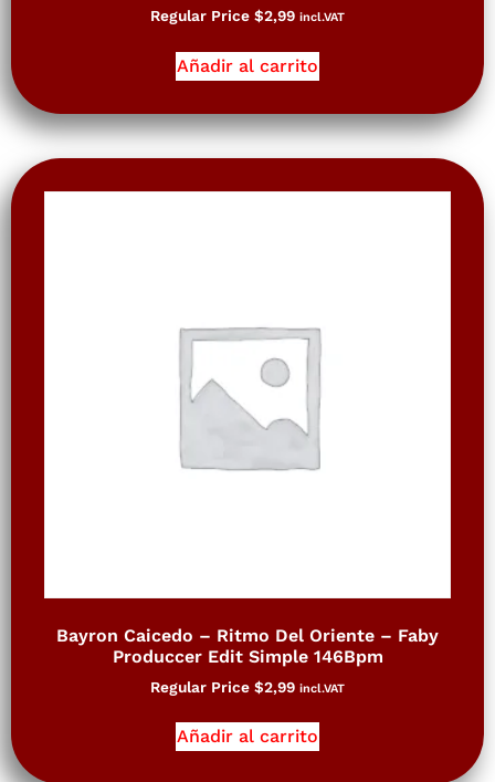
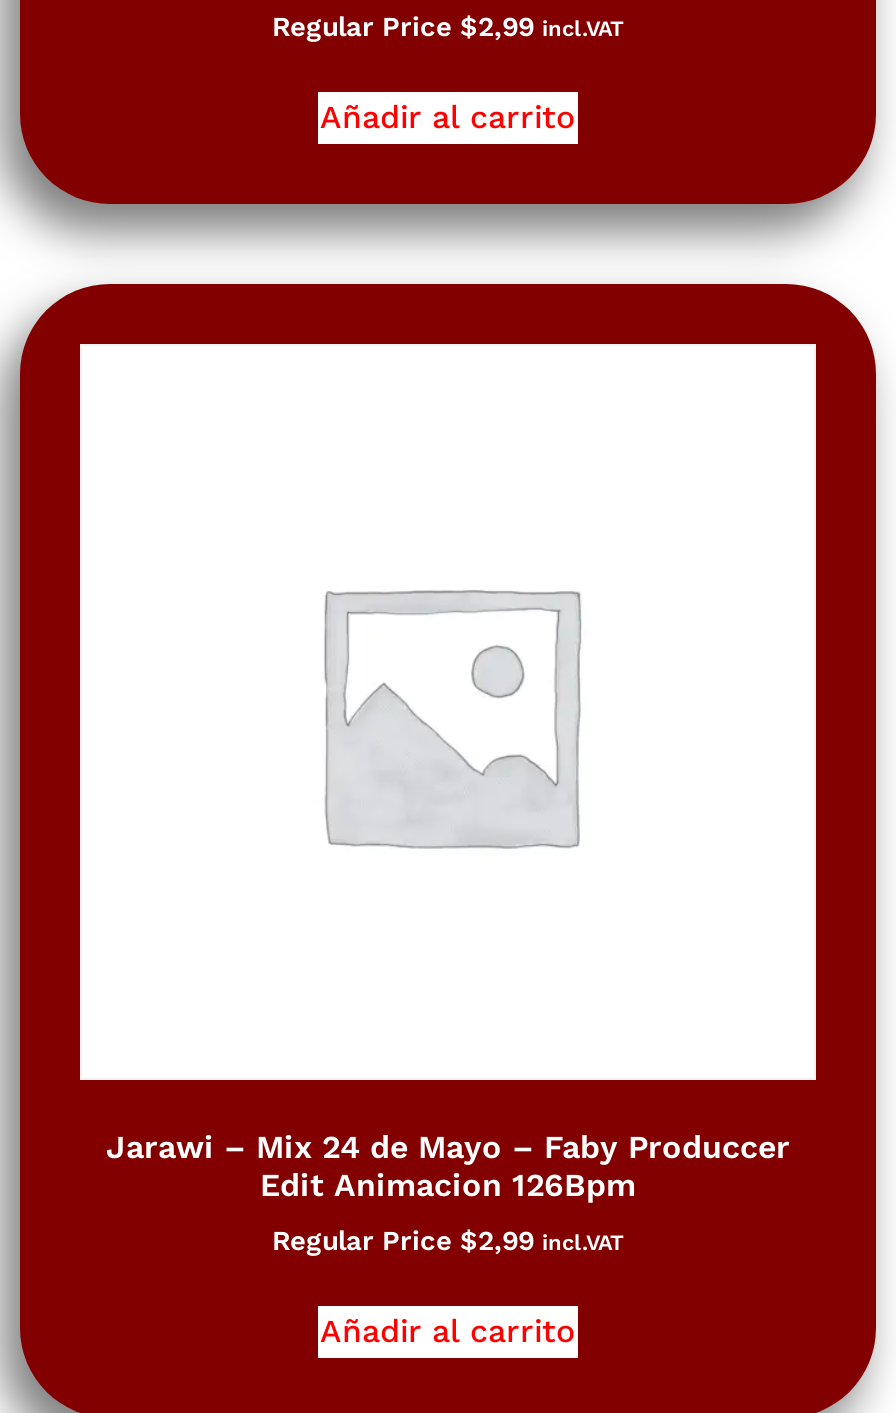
[56,624,439,666] Bayron Caicedo – Ritmo Del Oriente – Faby | Produccer Edit Simple 146Bpm -> [106,1128,790,1204] Jarawi – Mix 24 de Mayo – Faby Produccer | Edit Animacion 126Bpm

